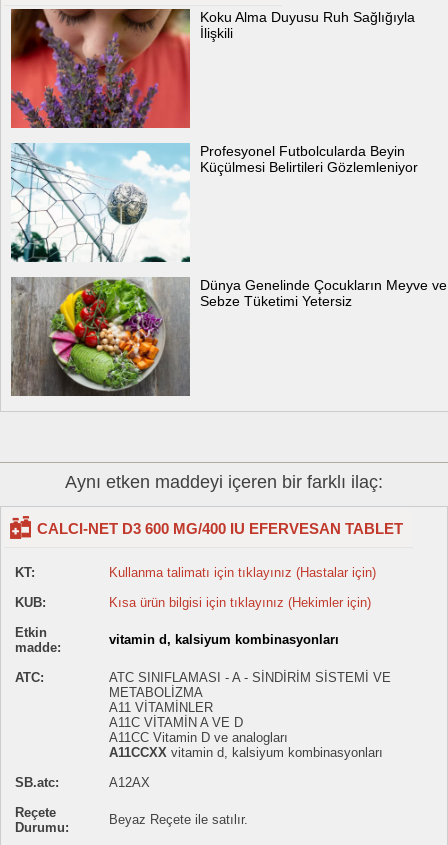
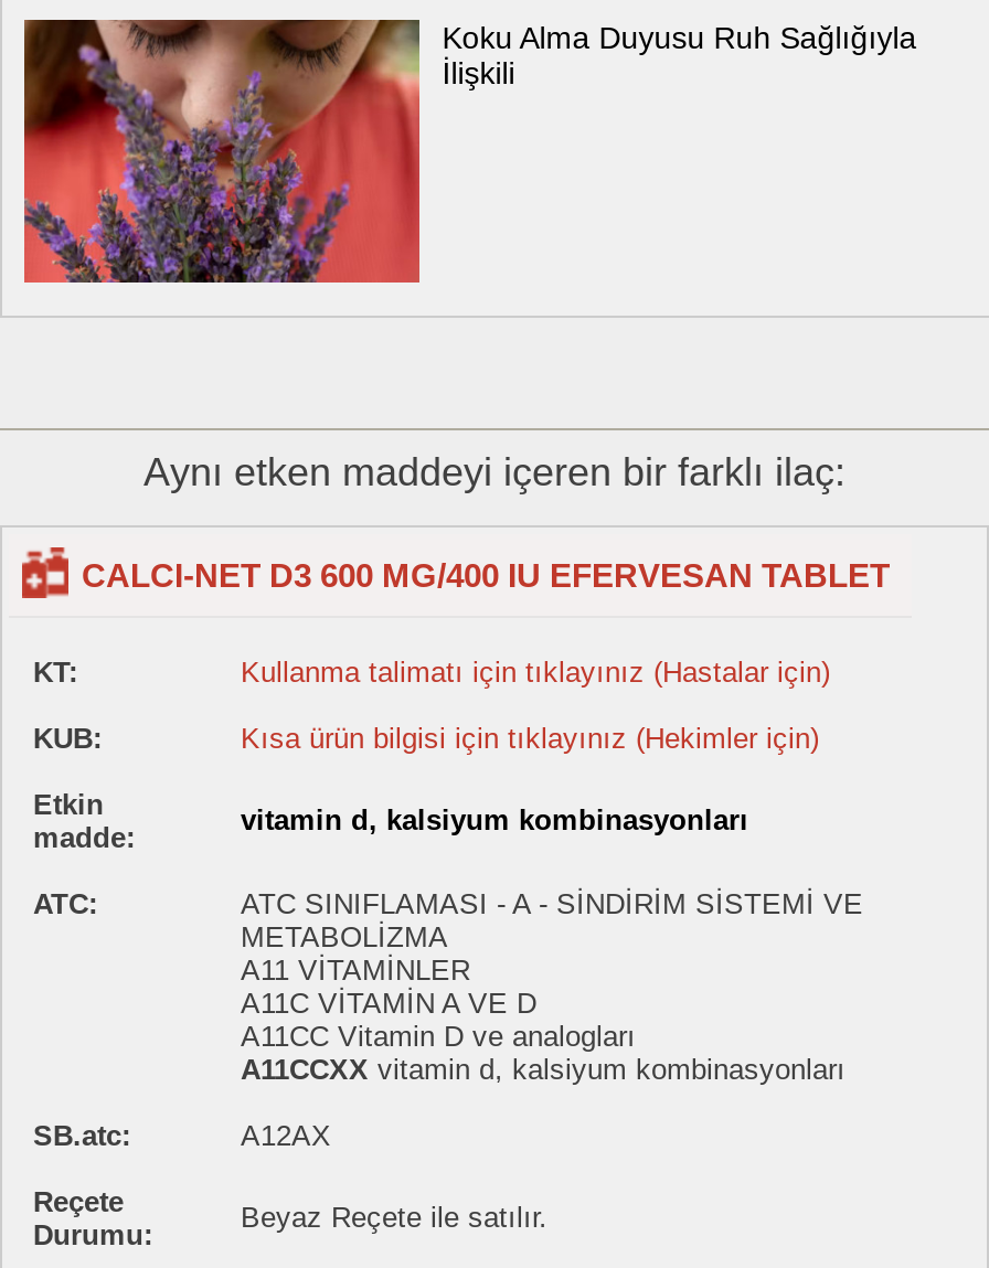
[10,142,418,263] [image] | Profesyonel Futbolcularda Beyin | Küçülmesi Belirtileri Gözlemleniyor -> none
[10,277,447,397] [image] | Dünya Genelinde Çocukların Meyve ve | Sebze Tüketimi Yetersiz -> none

